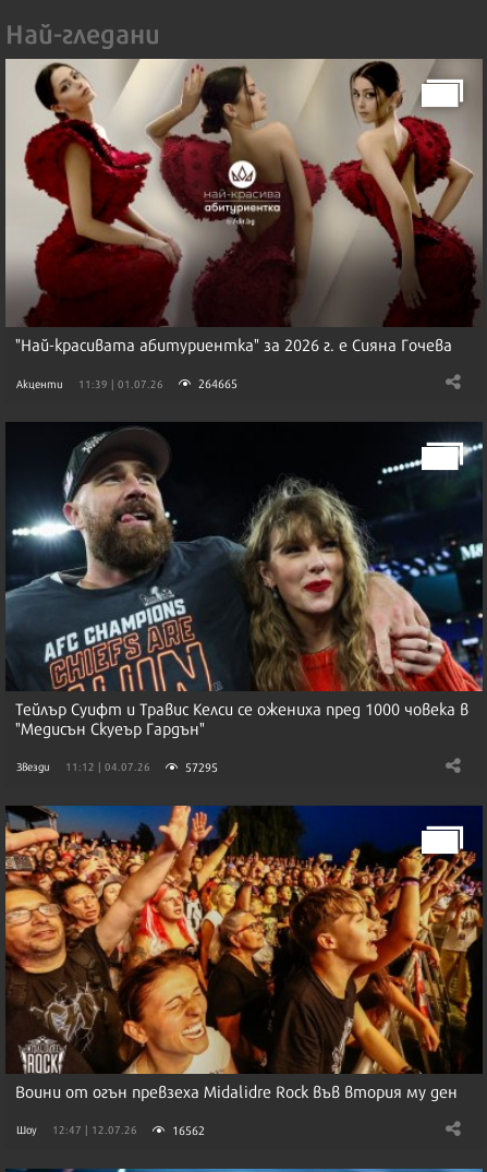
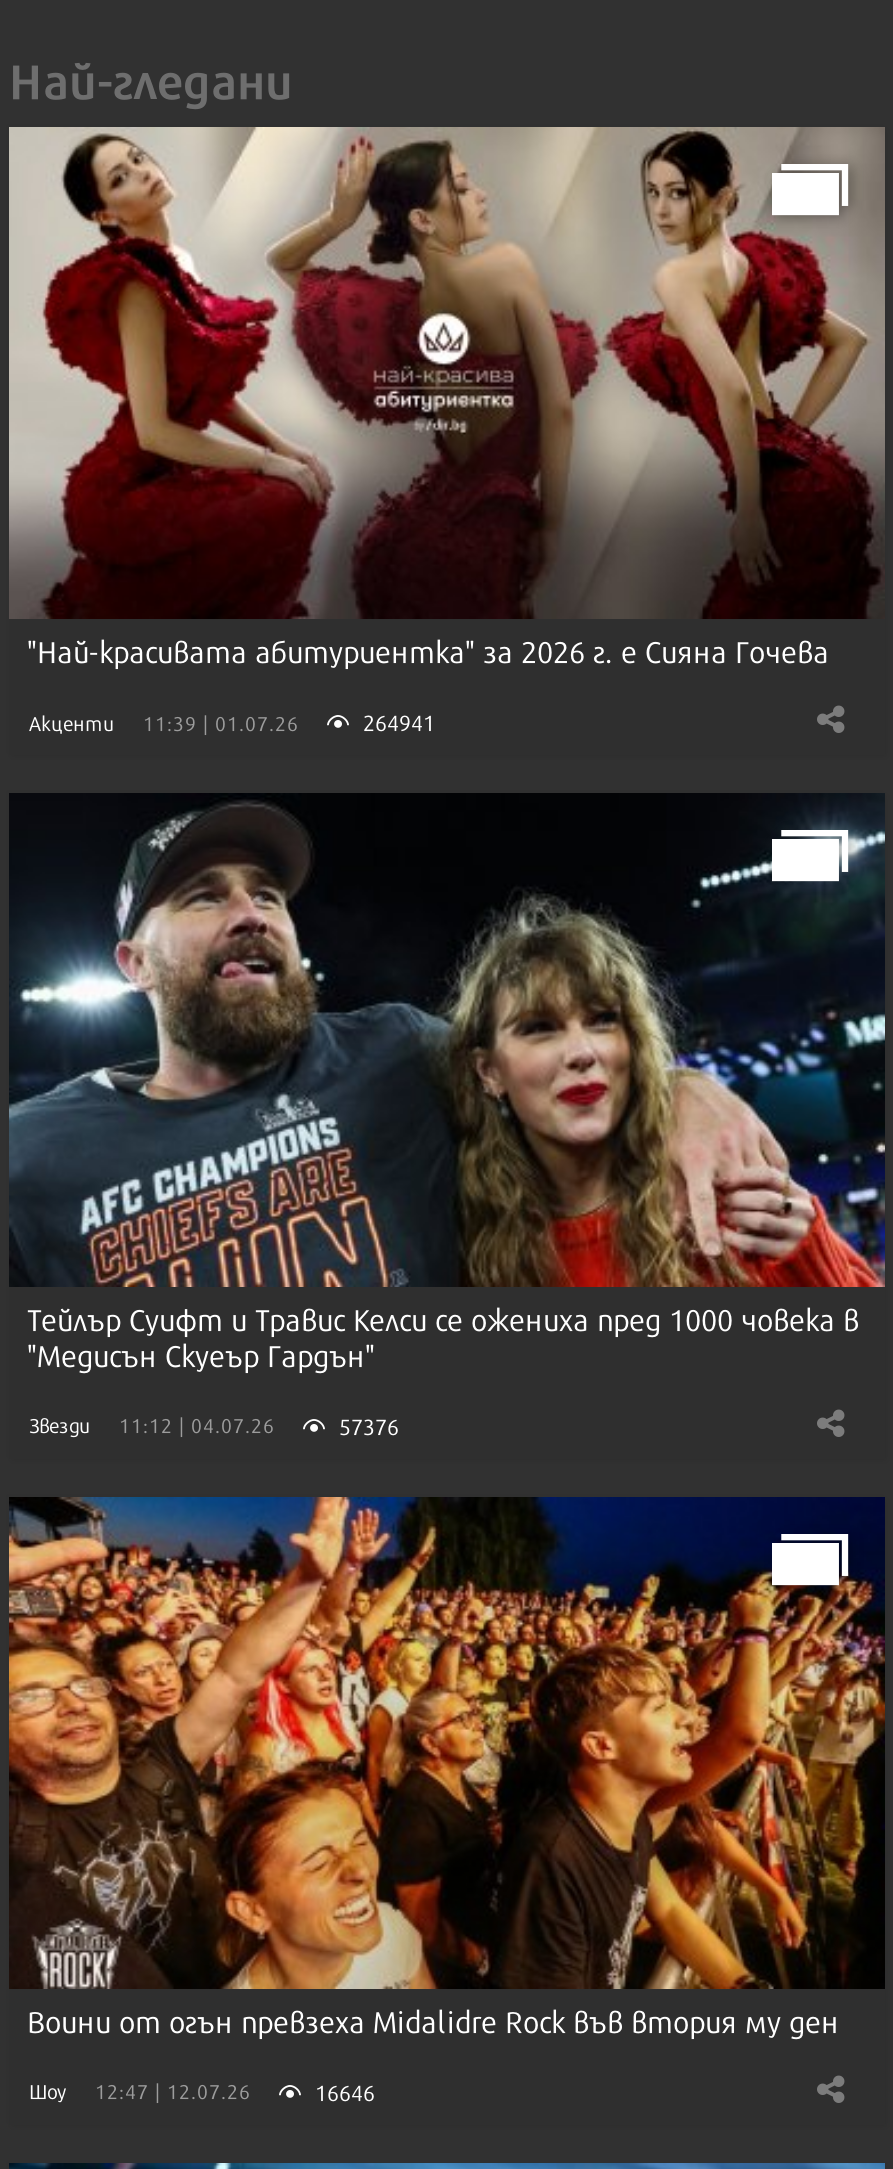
[195,374,238,392] 264665 -> [357,705,435,737] 264941
[182,757,218,775] 57295 -> [333,1408,399,1440] 57376
[169,1121,205,1138] 16562 -> [309,2075,375,2107] 16646

